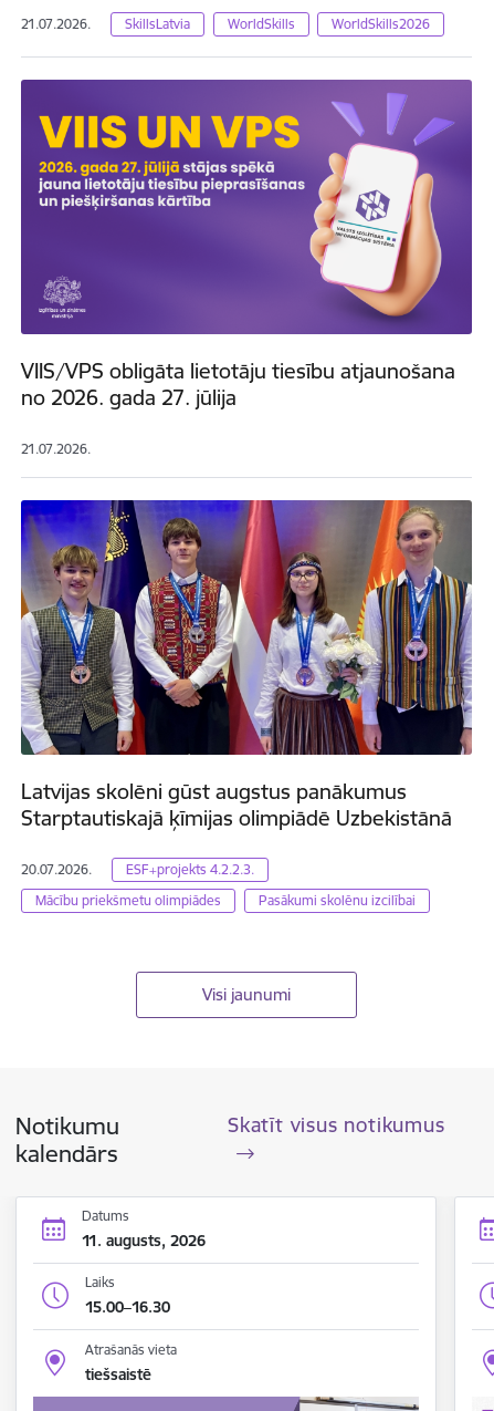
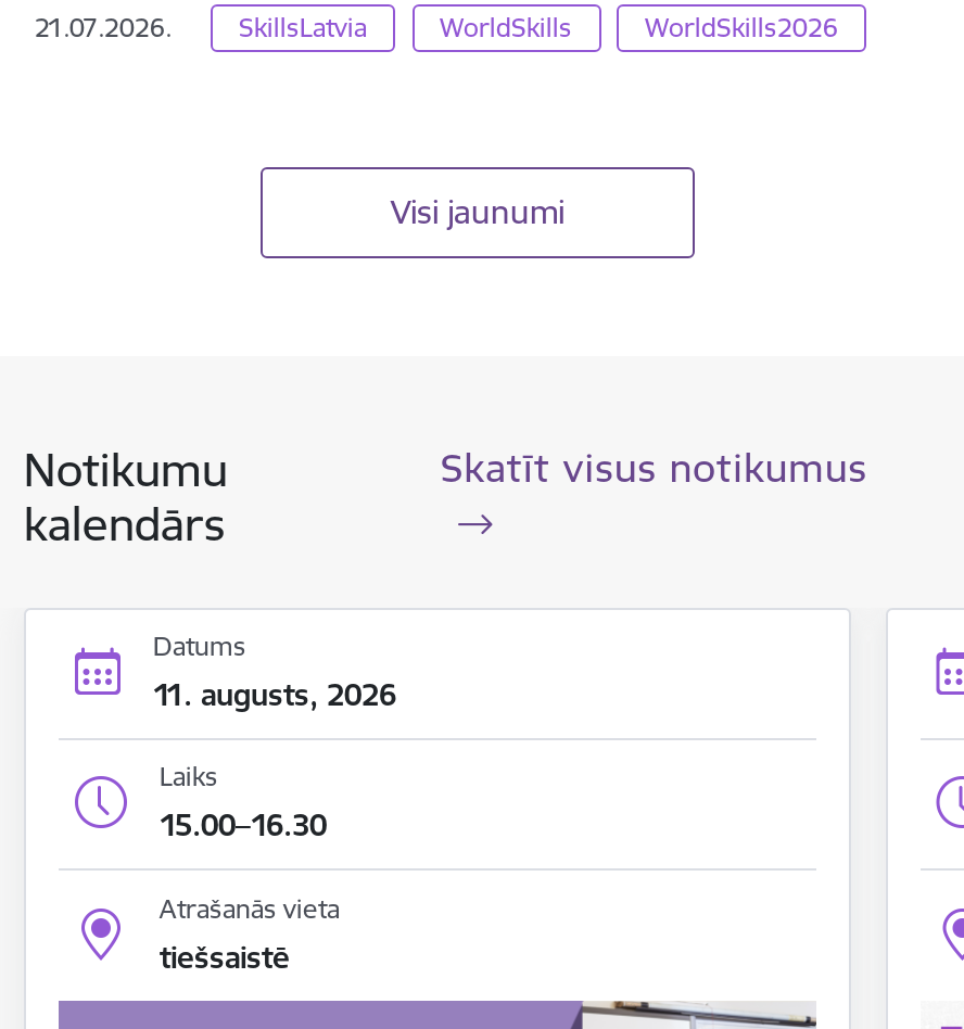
[20,79,473,457] [image] | VIIS/VPS obligāta lietotāju tiesību atjaunošana | no 2026. gada 27. jūlija | 21.07.2026. -> none
[20,499,473,909] [image] | Latvijas skolēni gūst augstus panākumus | Starptautiskajā ķīmijas olimpiādē Uzbekistānā | 20.07.2026. | ESF+projekts 4.2.2.3. | Mācību priekšmetu olimpiādes | Pasākumi skolēnu izcilībai -> none

